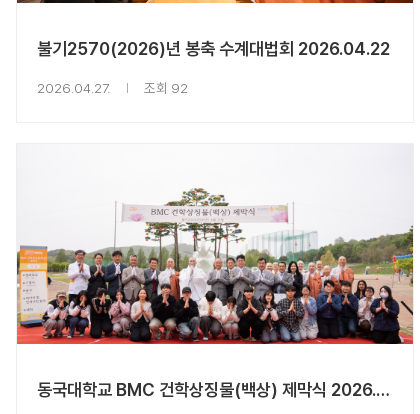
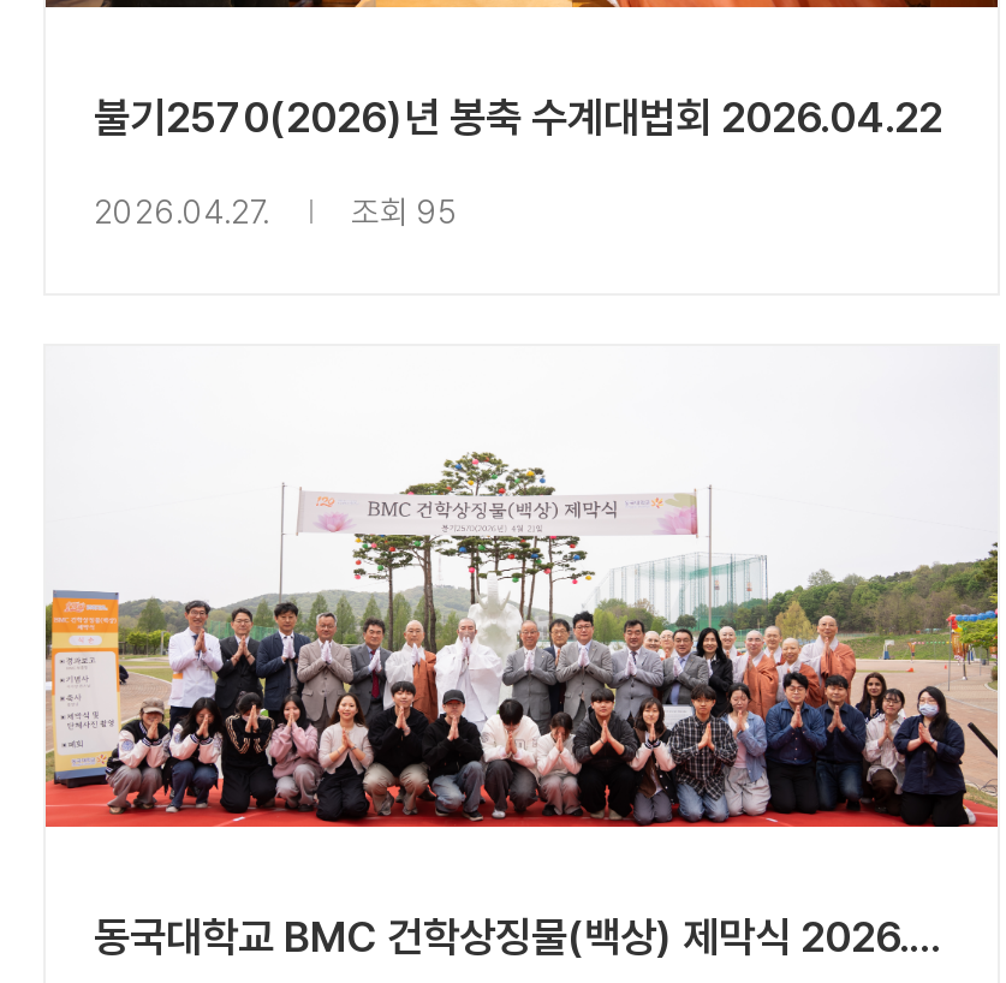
[144,80,188,96] 조회 92 -> [351,193,457,231] 조회 95

